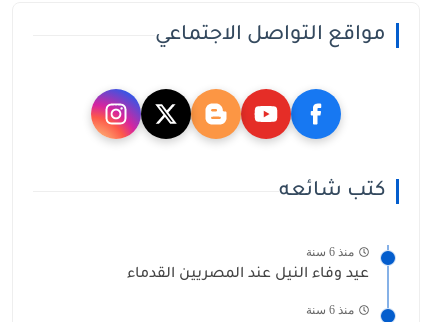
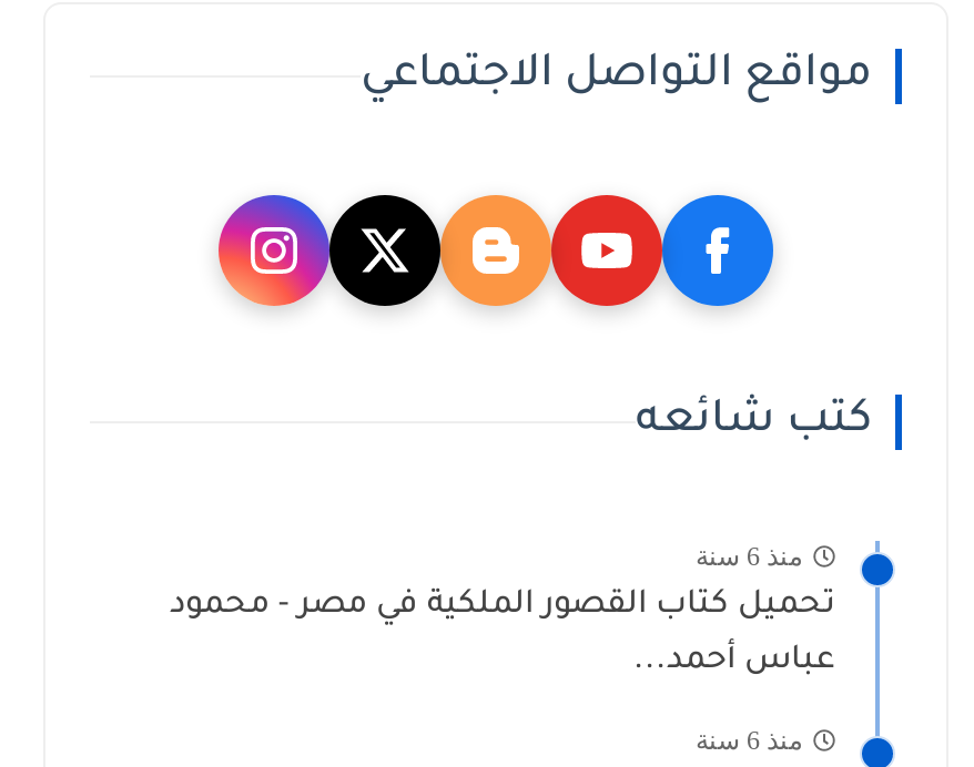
[127,267,369,283] عيد وفاء النيل عند المصريين القدماء -> [170,589,835,680] تحميل كتاب القصور الملكية في مصر - محمود | عباس أحمد...

